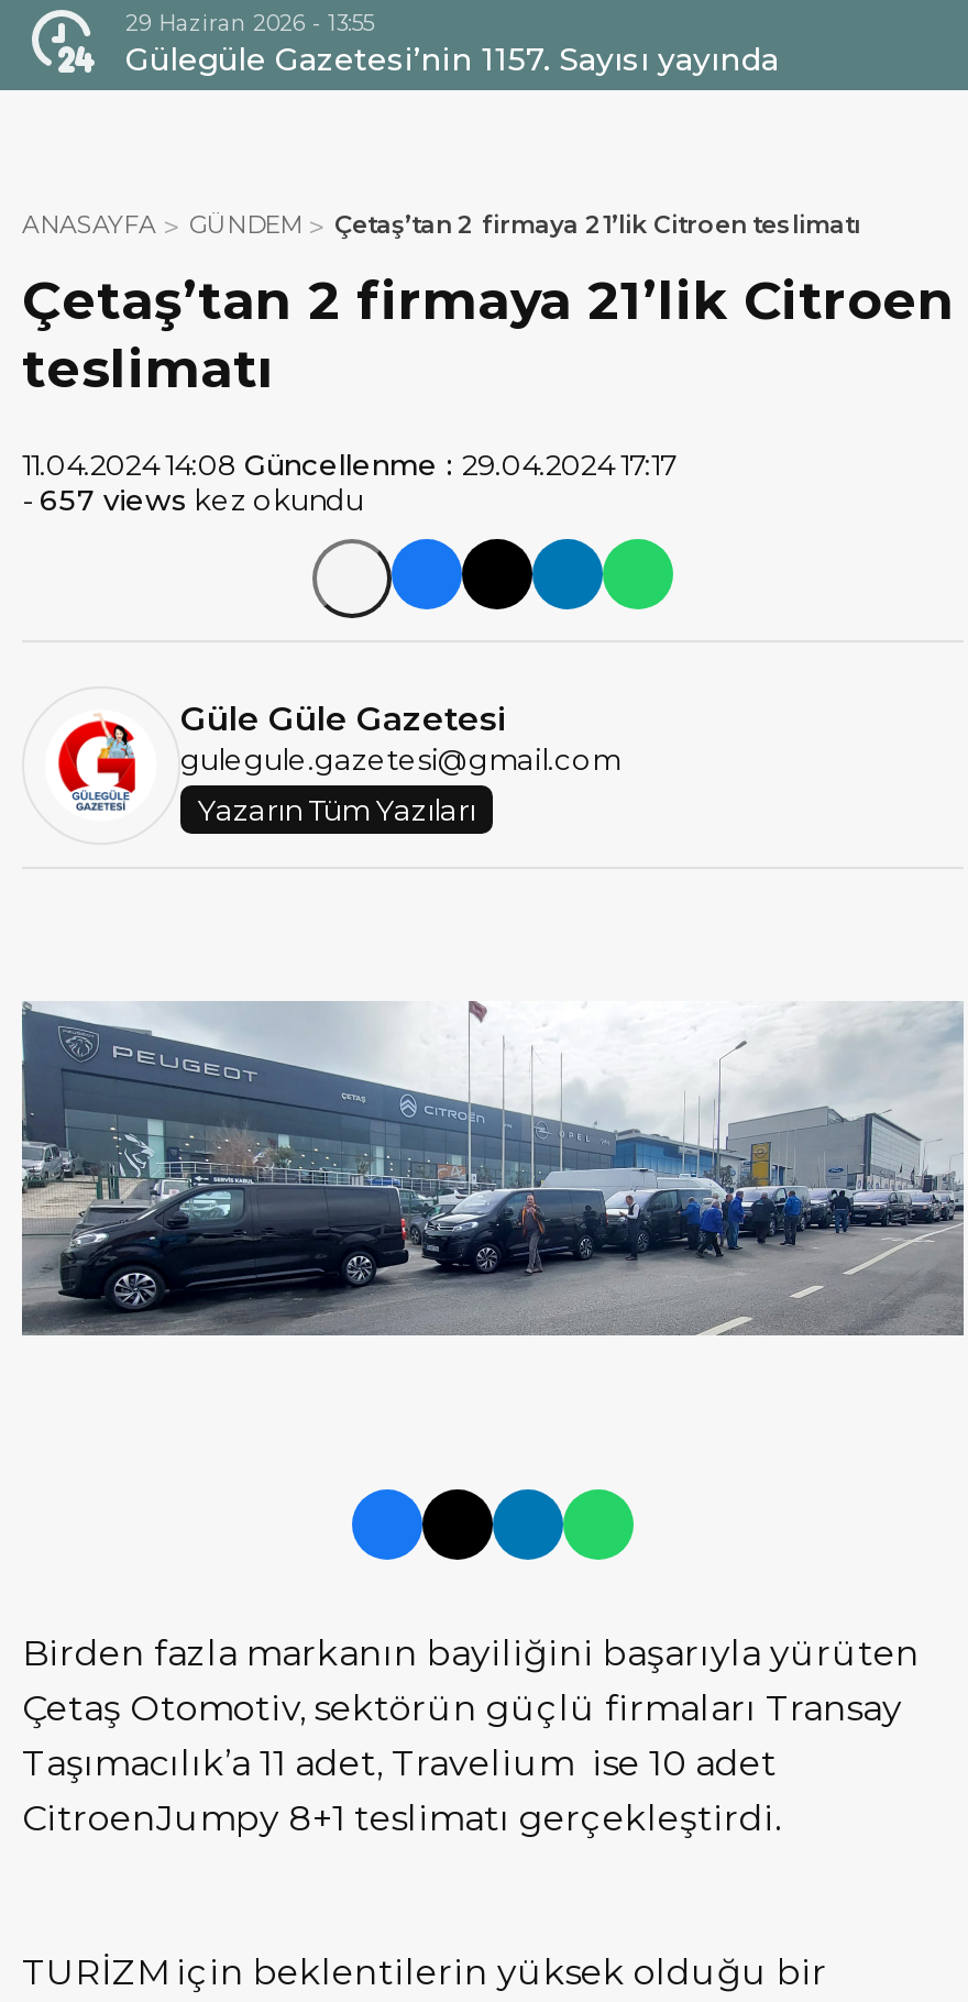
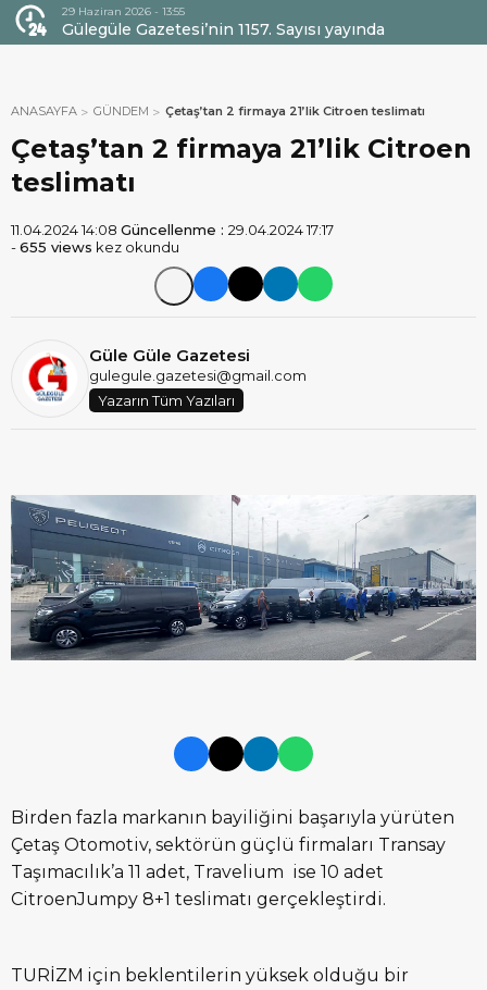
[22,482,363,517] - 657 views kez okundu -> [11,238,179,256] - 655 views kez okundu

